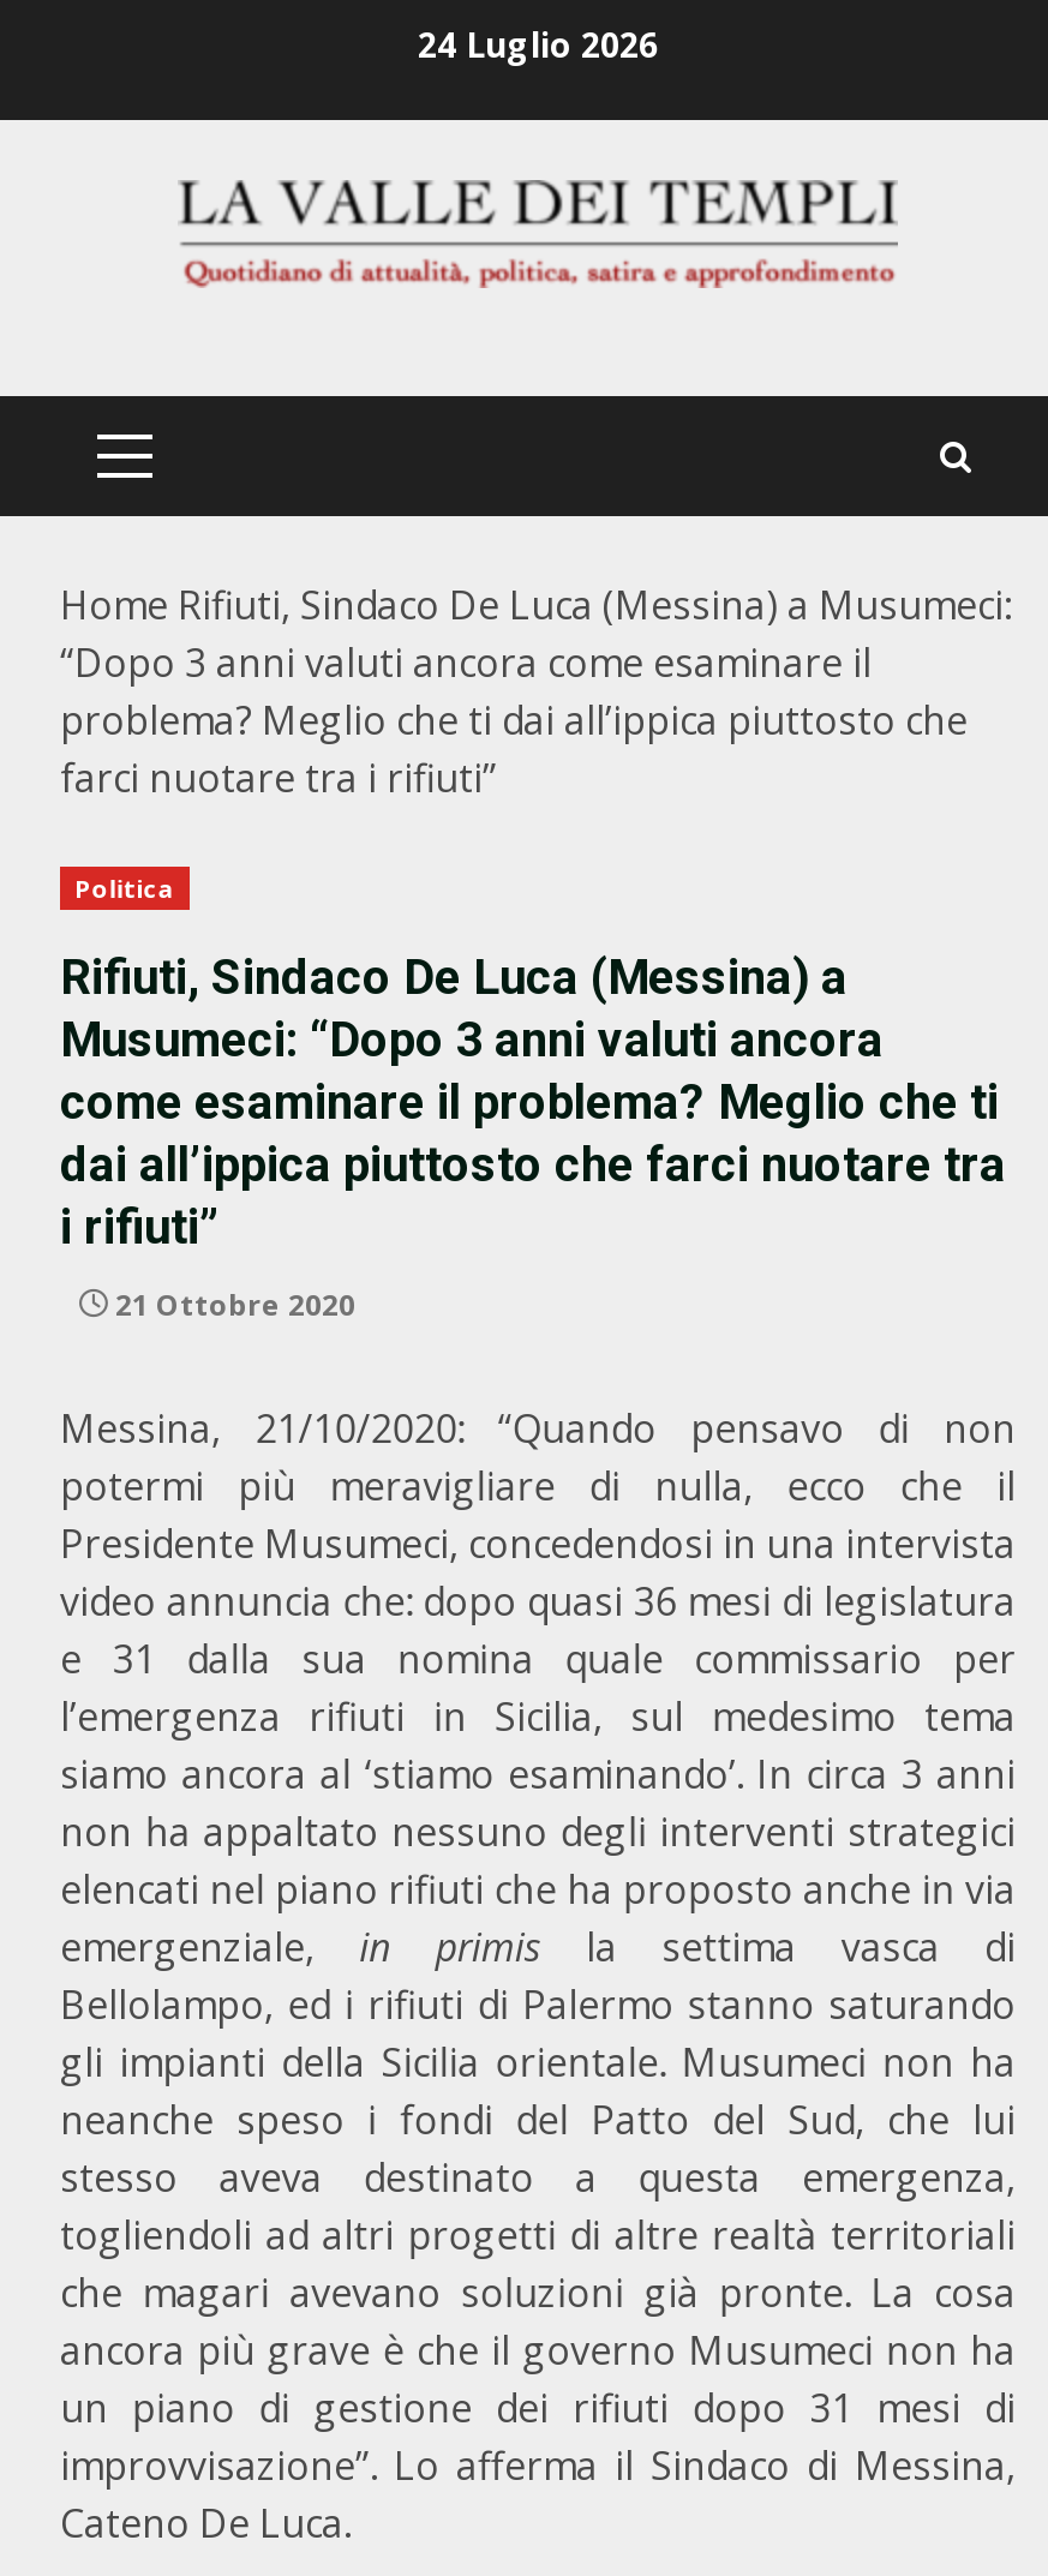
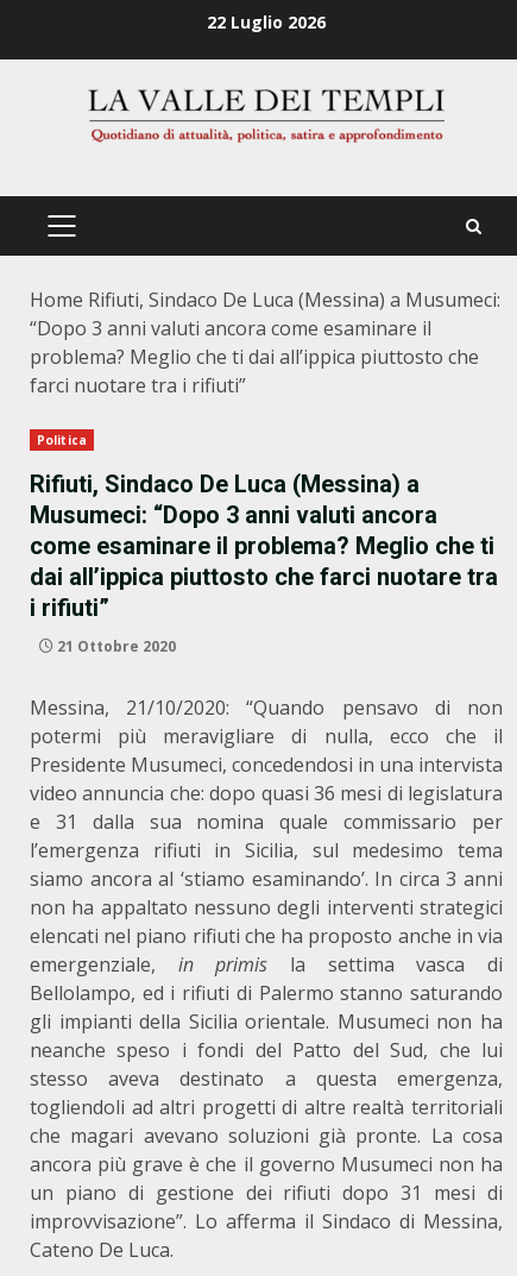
[418,20,658,66] 24 Luglio 2026 -> [207,10,326,33] 22 Luglio 2026

